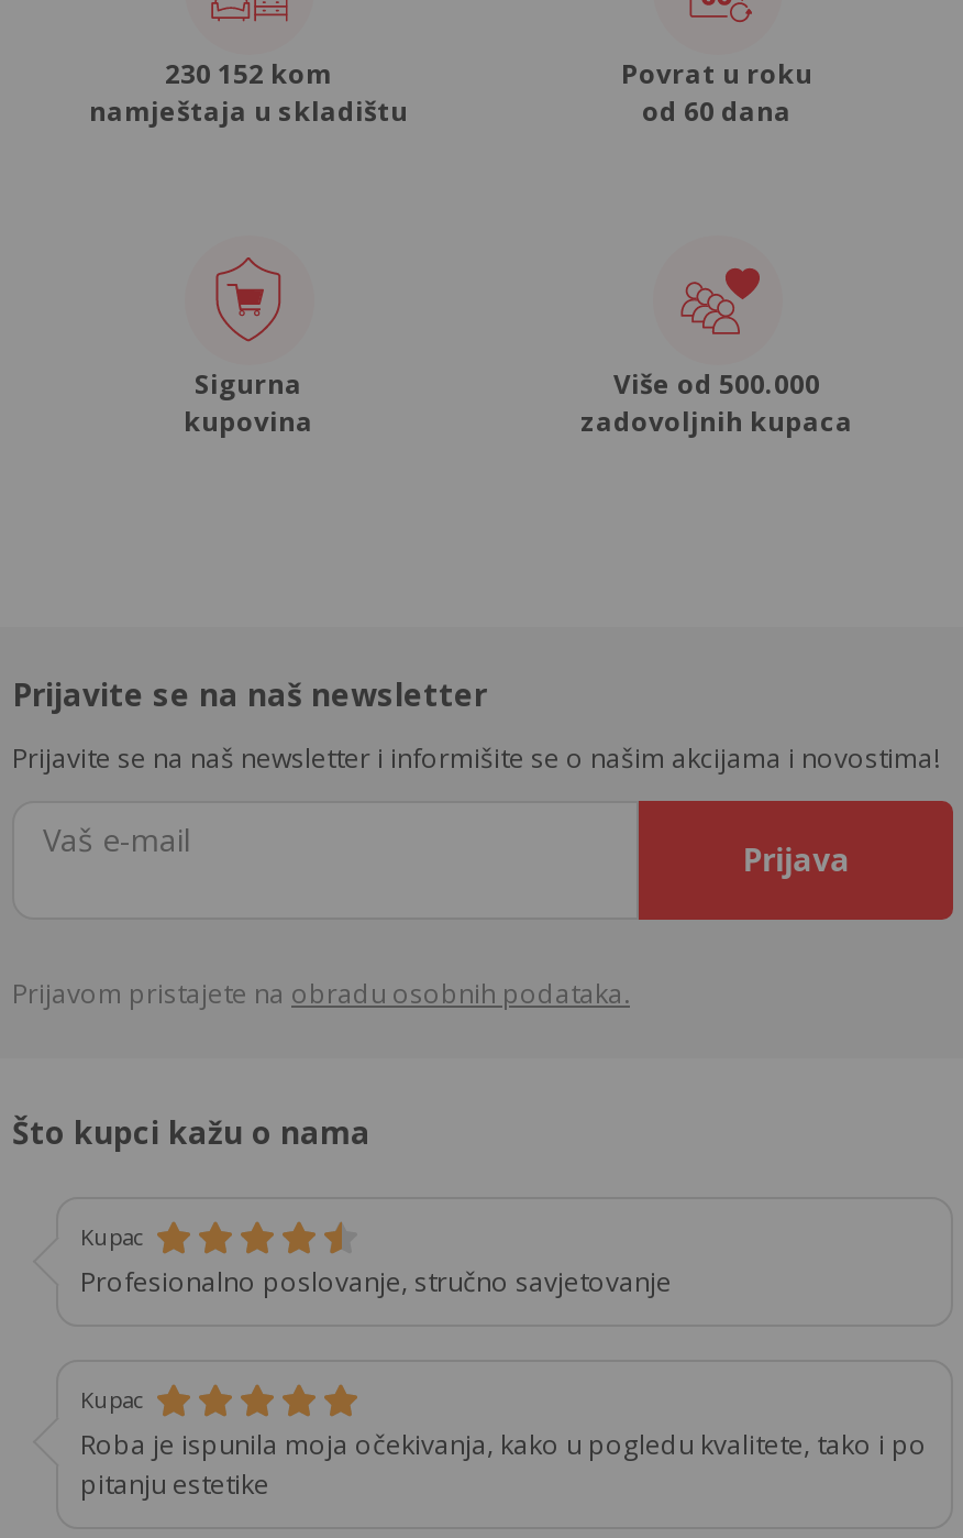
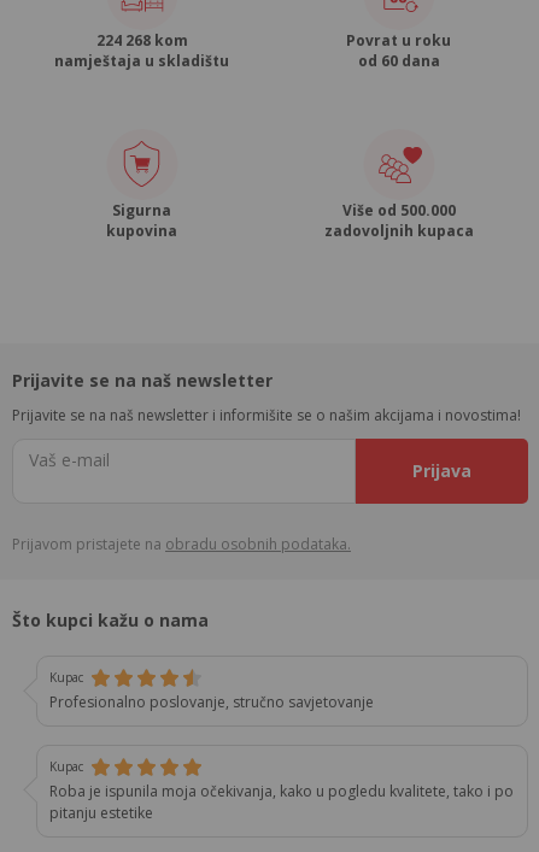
[165,55,332,92] 230 152 kom -> [96,30,188,51] 224 268 kom

